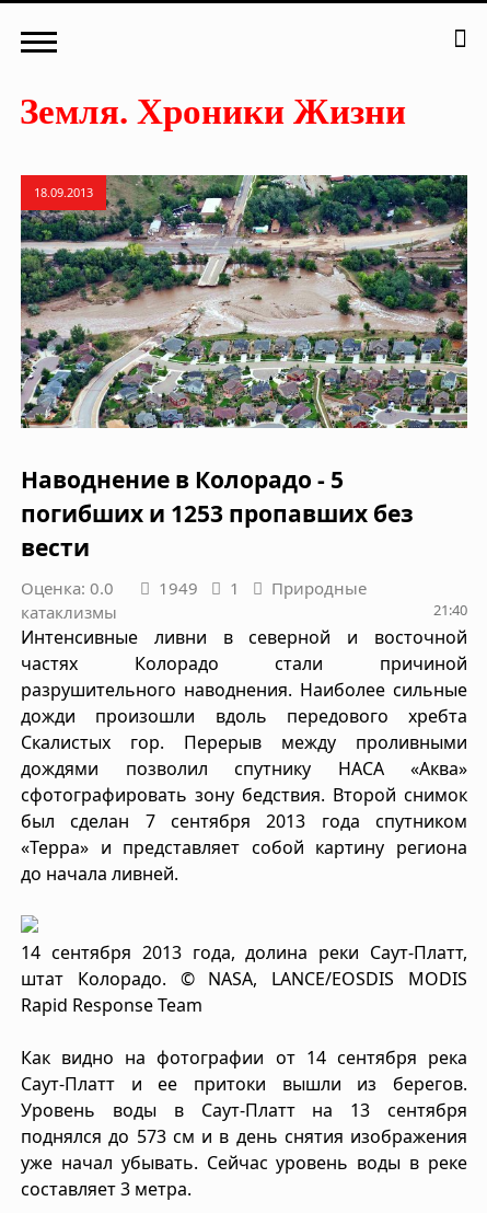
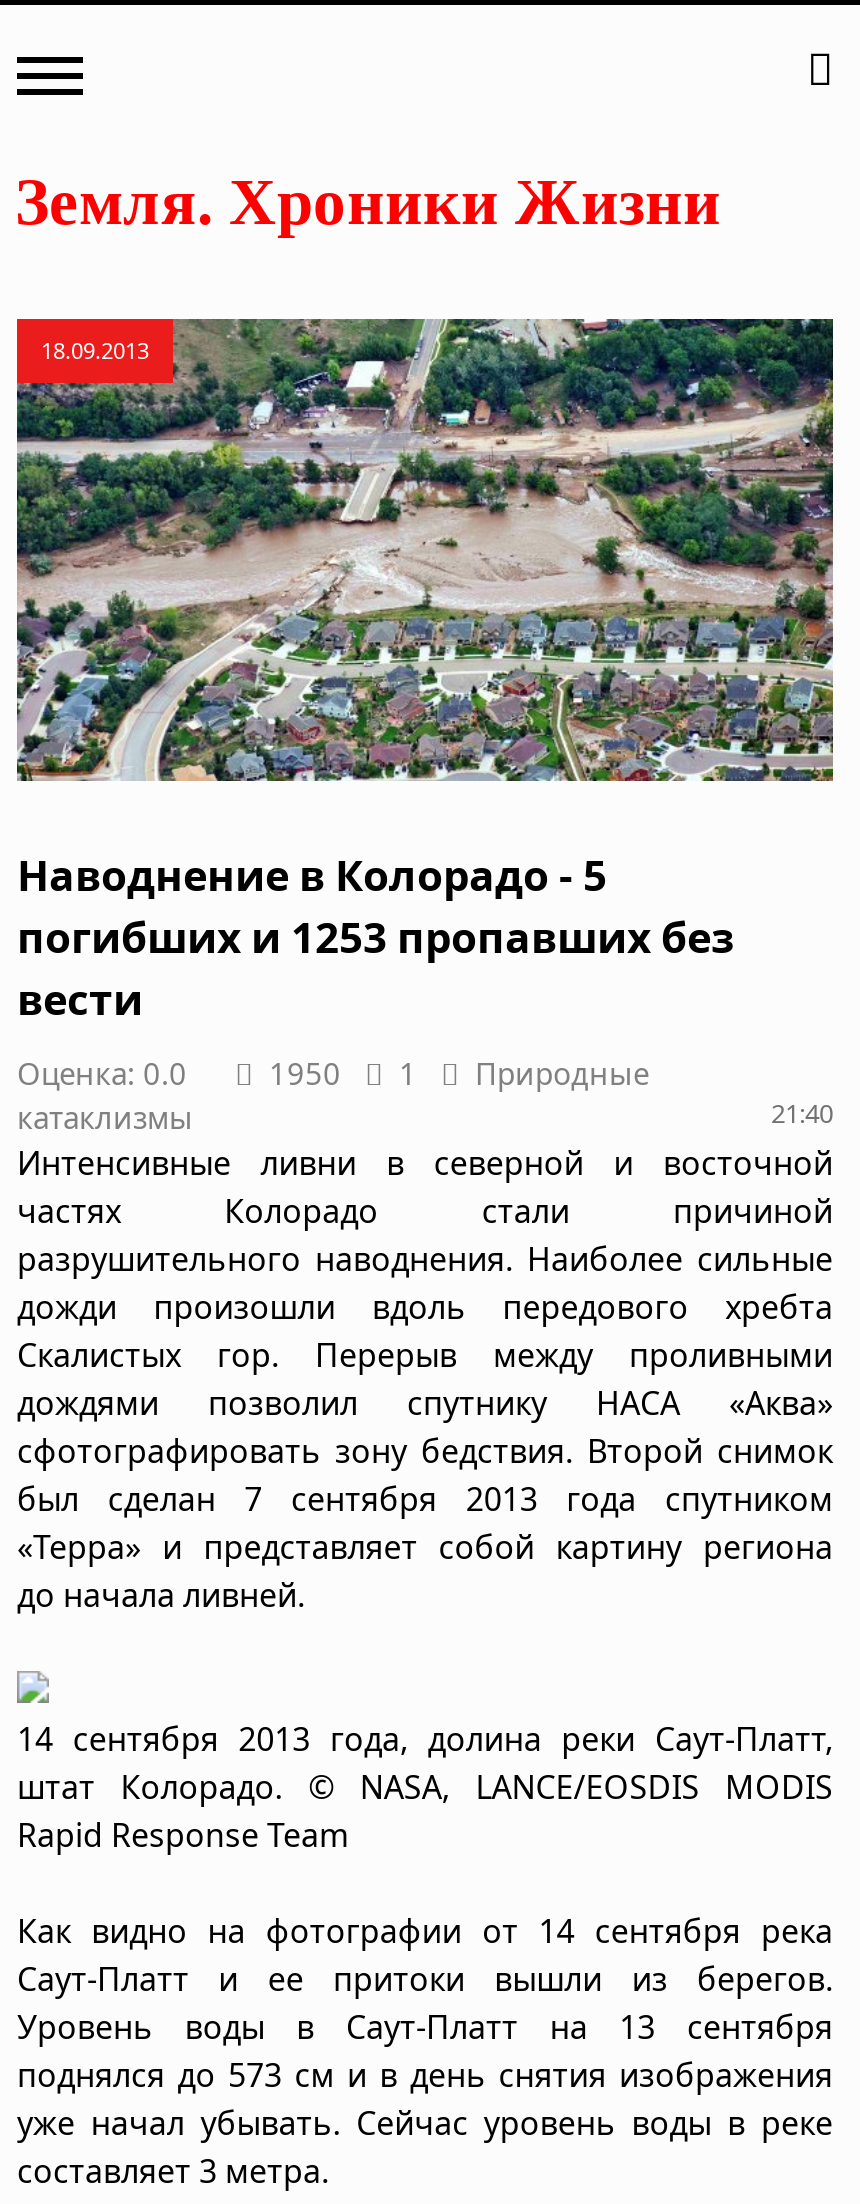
[21,577,367,599] Оценка: 0.0 1949 1 Природные -> [17,1053,649,1093] Оценка: 0.0 1950 1 Природные

